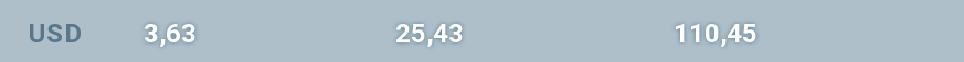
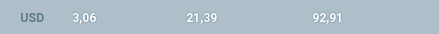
[29,18,197,49] USD 3,63 -> [20,11,96,25] USD 3,06
[395,18,464,49] 25,43 -> [186,11,217,25] 21,39
[674,18,758,49] 110,45 -> [312,11,343,25] 92,91

